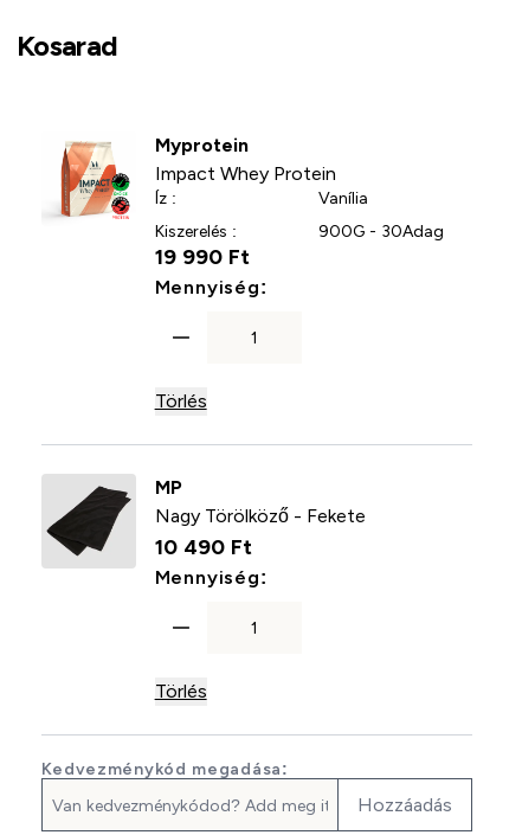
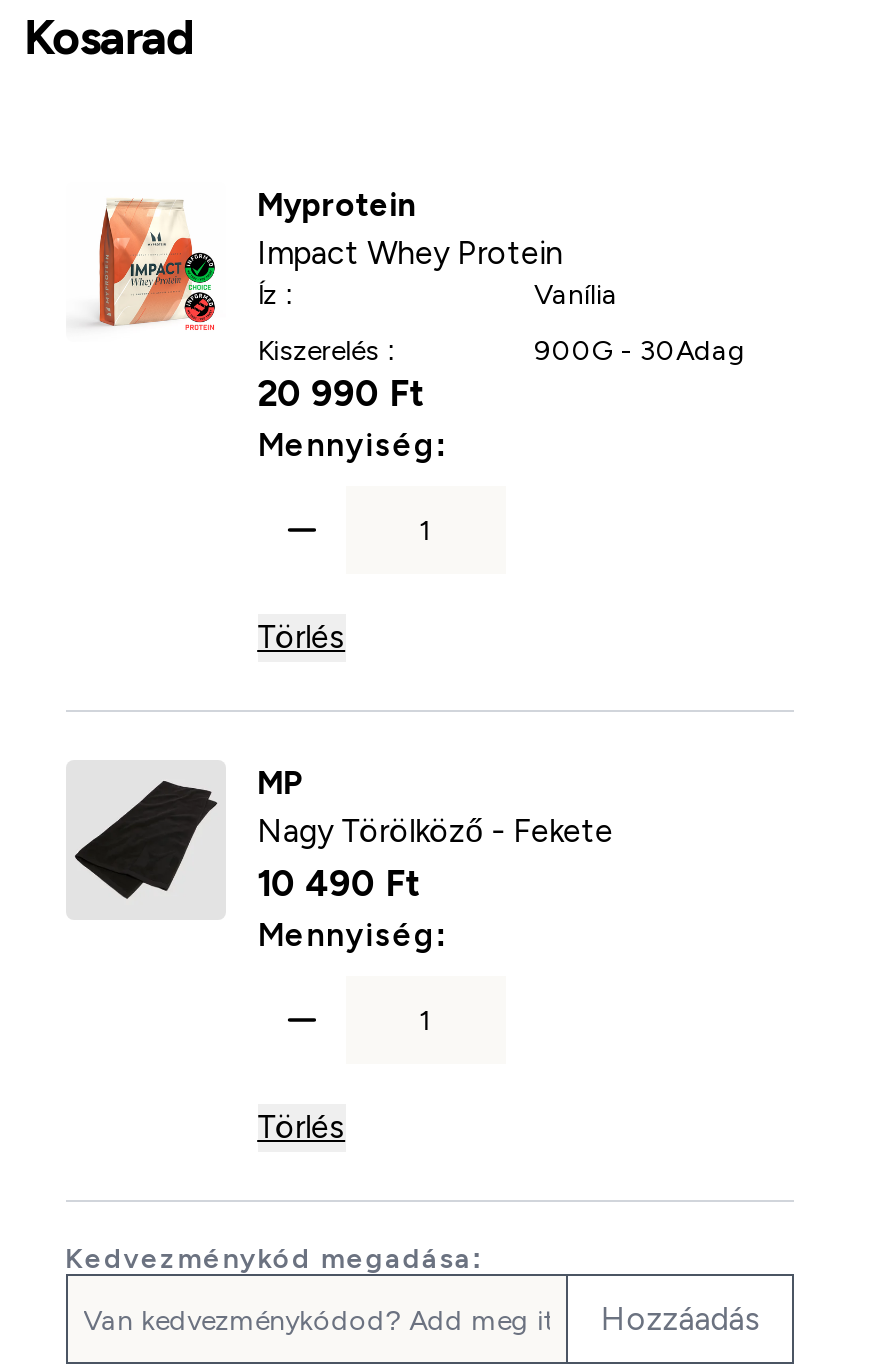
[155,245,249,269] 19 990 Ft -> [257,374,425,414] 20 990 Ft

